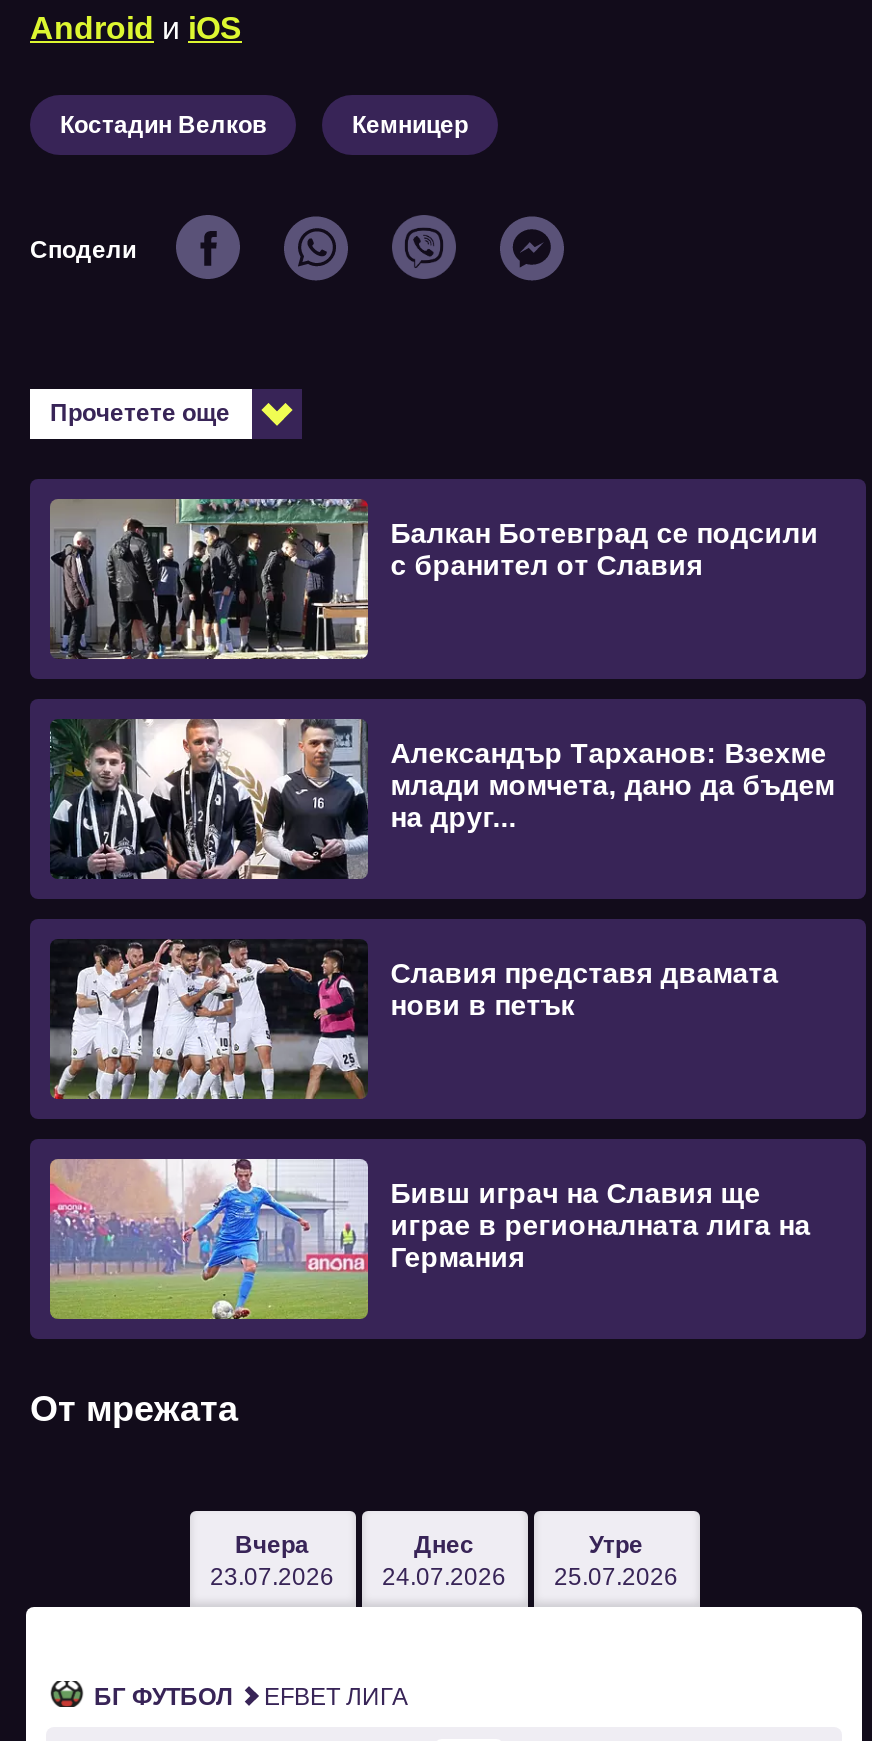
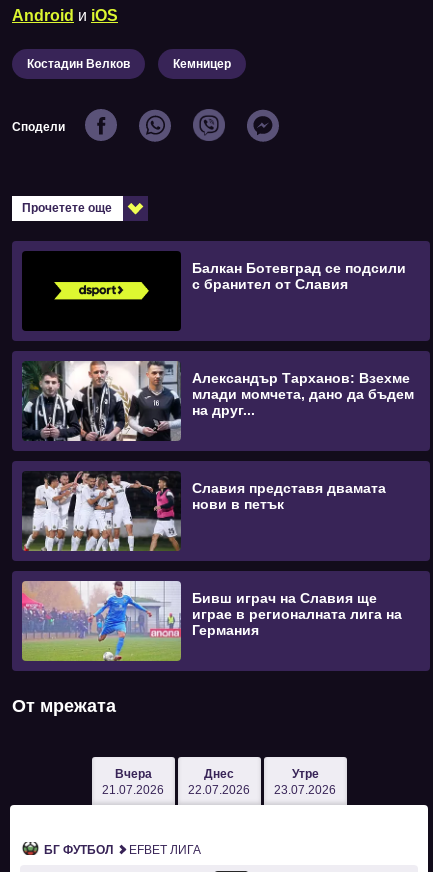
[48,497,370,661] [image] -> [22,250,182,332] [image]
[210,1562,334,1590] 23.07.2026 -> [102,783,164,797] 21.07.2026
[382,1562,506,1590] 24.07.2026 -> [188,783,250,797] 22.07.2026
[554,1562,678,1590] 25.07.2026 -> [274,783,336,797] 23.07.2026

